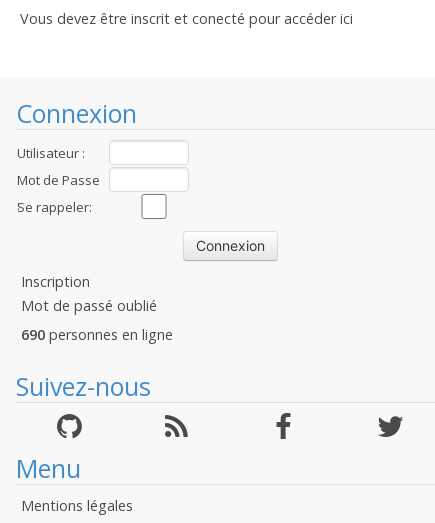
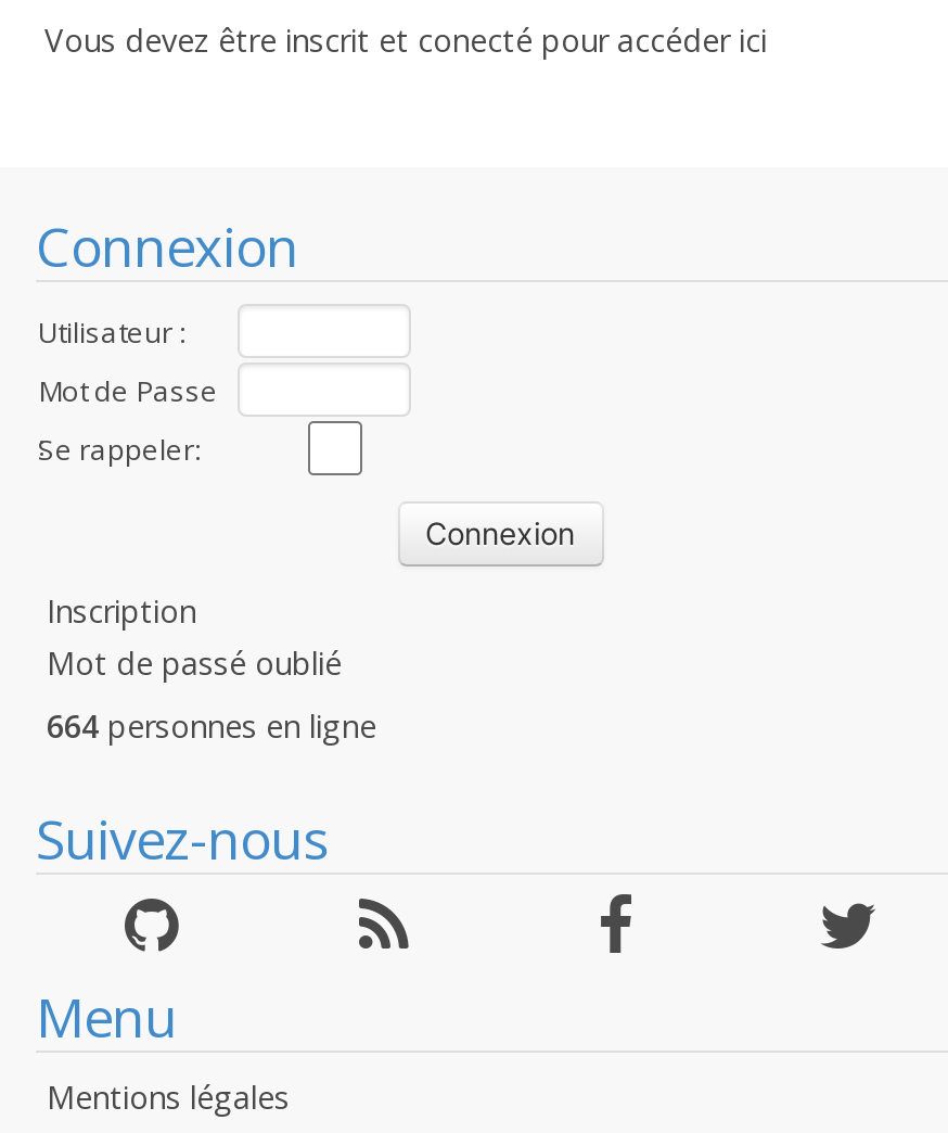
[21,325,173,344] 690 personnes en ligne -> [47,705,376,747] 664 personnes en ligne

